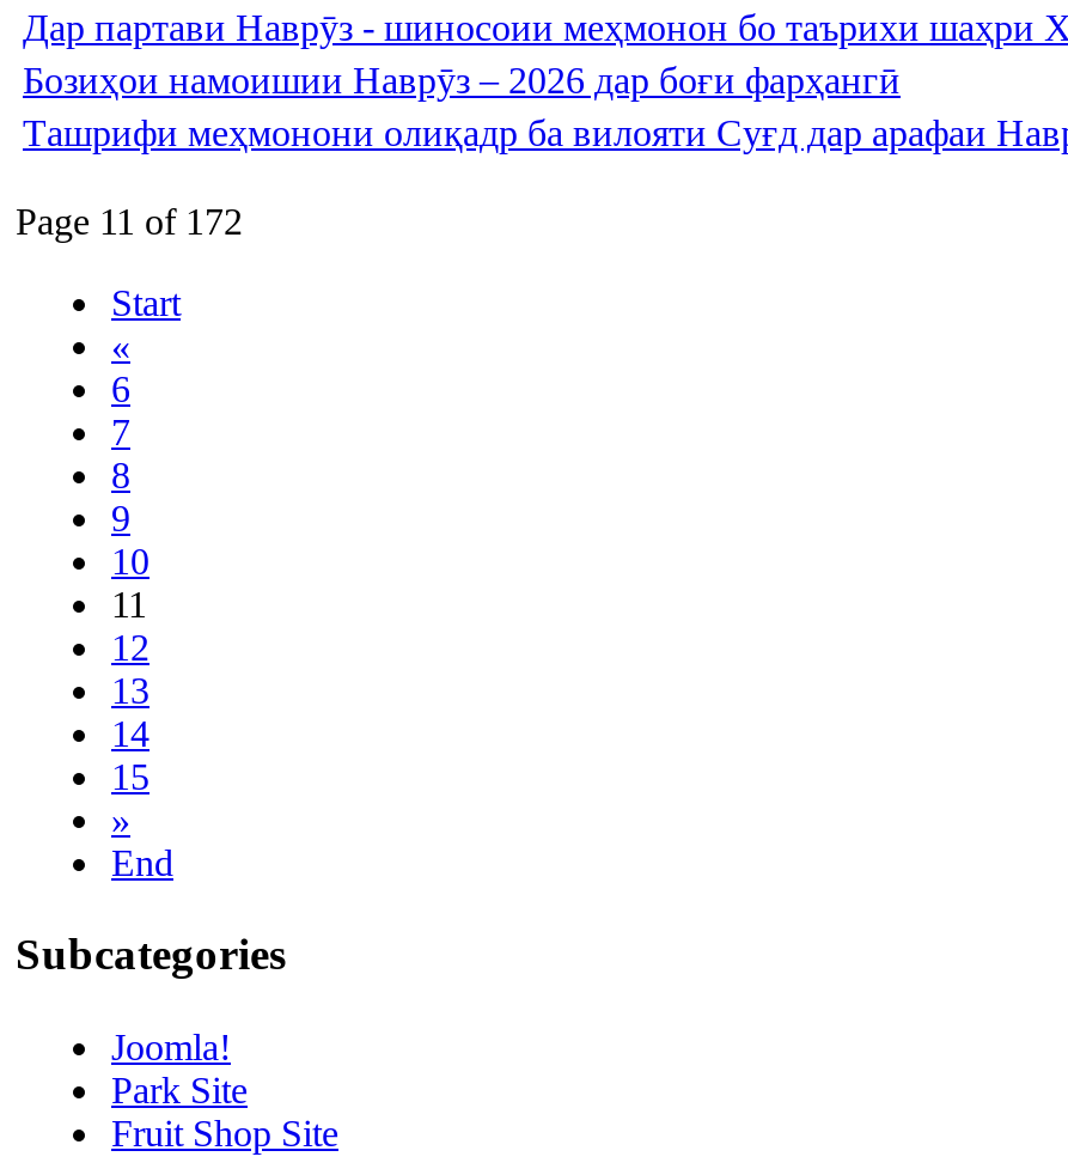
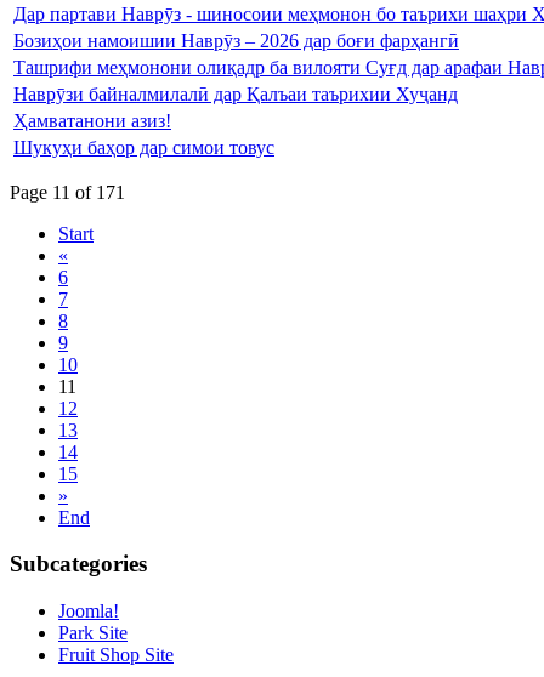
[16,200,243,241] Page 11 of 172 -> [10,83,458,202] Наврӯзи байналмилалӣ дар Қалъаи таърихии Хуҷанд | Ҳамватанони азиз! | Шукуҳи баҳор дар симои товус | Page 11 of 171

